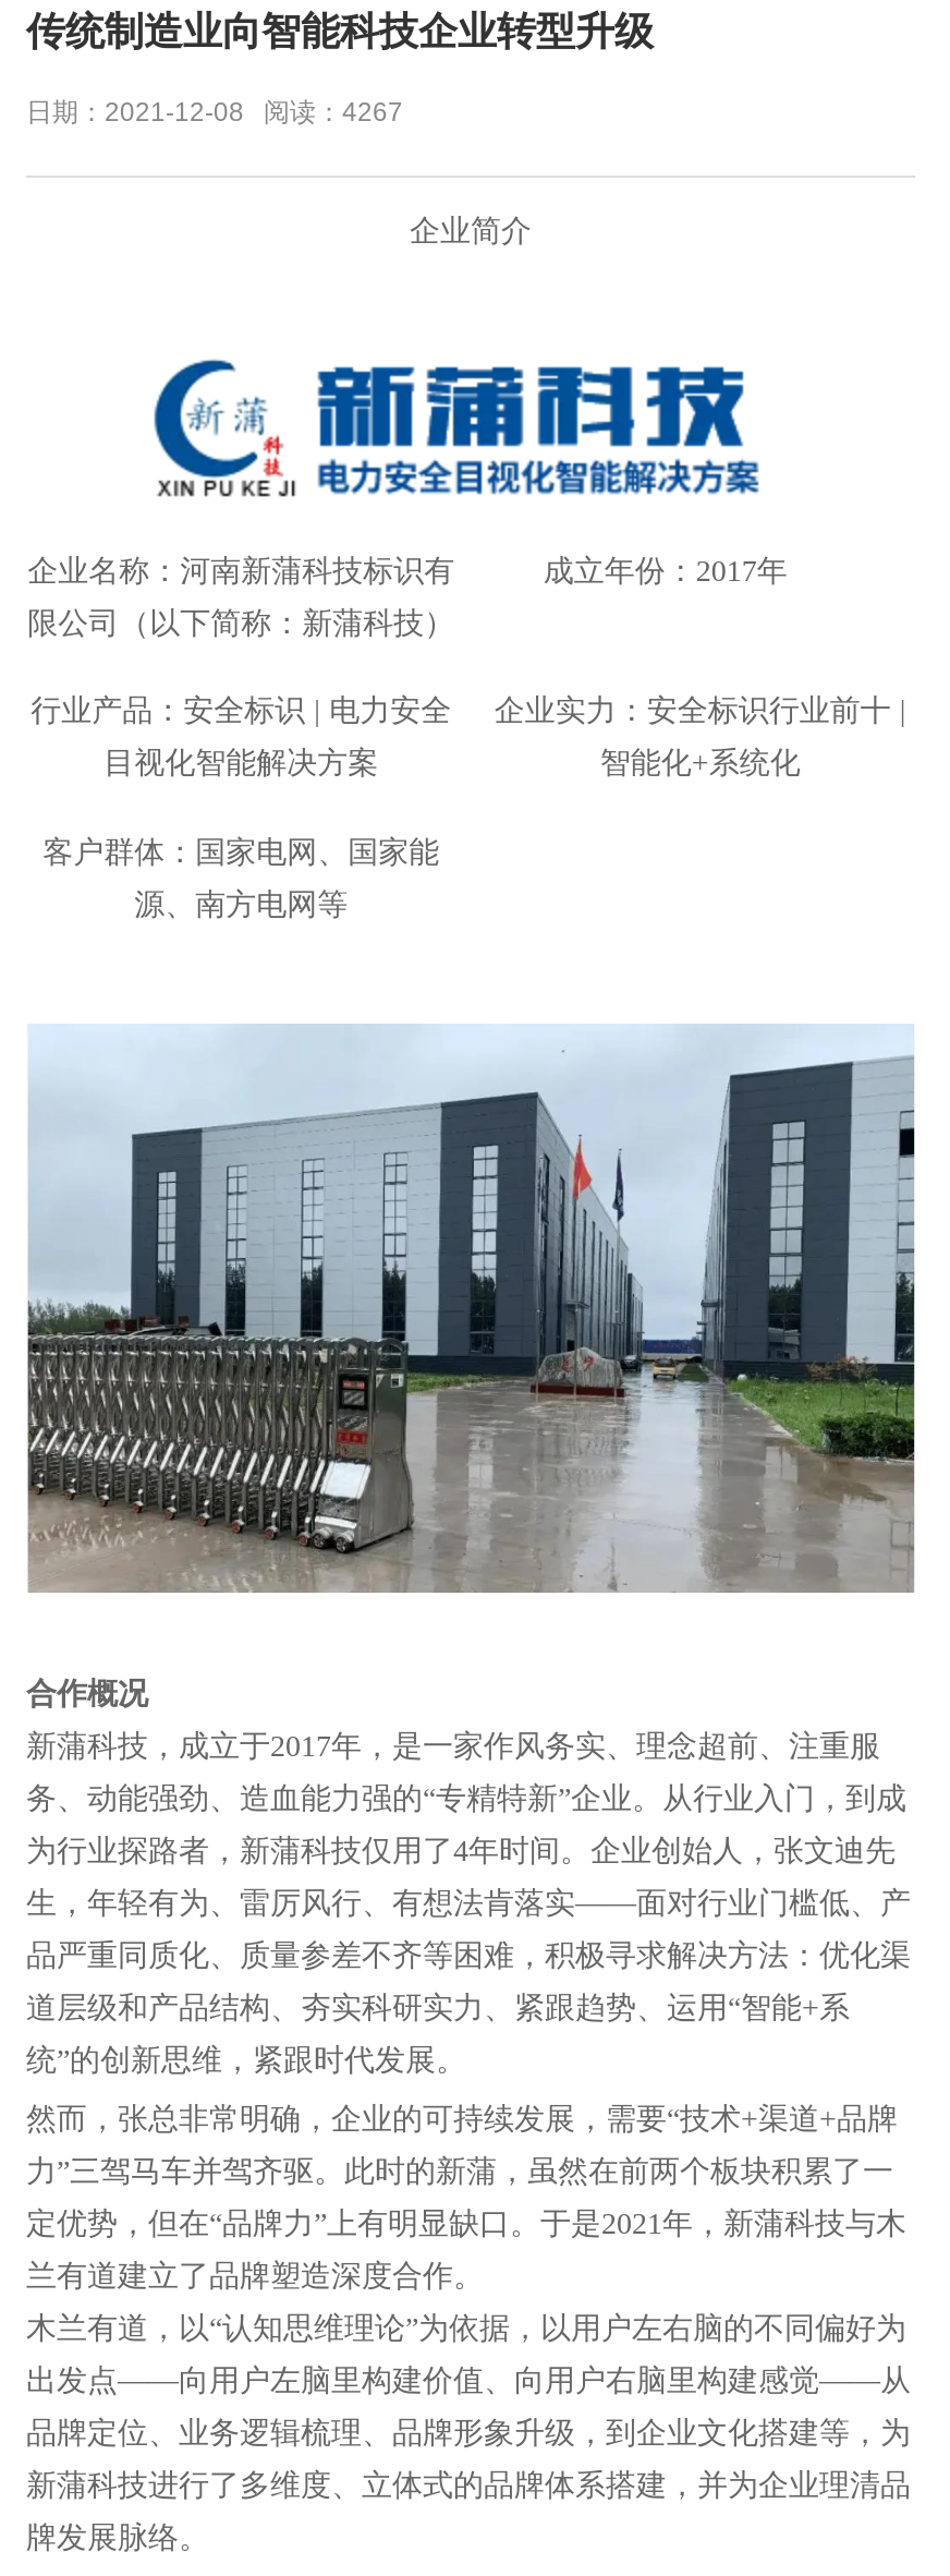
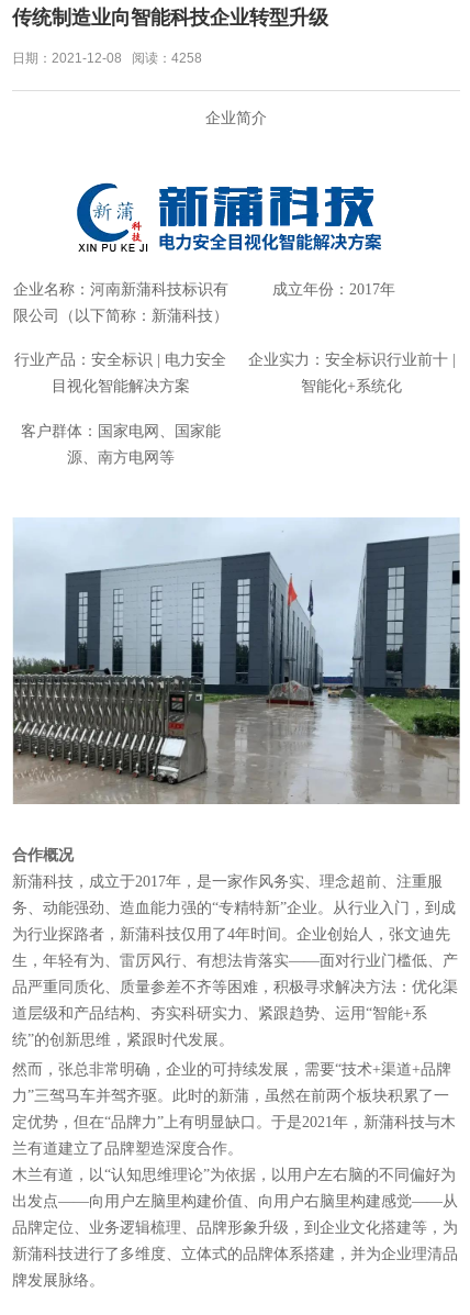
[26,98,403,128] 日期：2021-12-08 阅读：4267 -> [12,51,202,66] 日期：2021-12-08 阅读：4258

